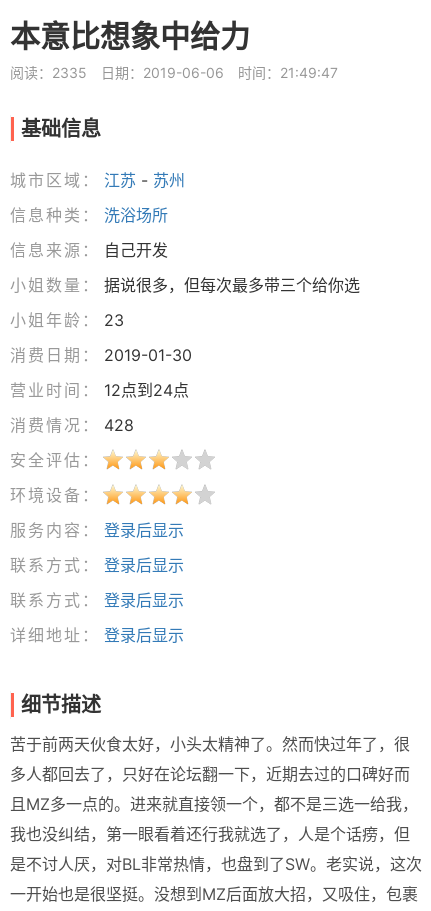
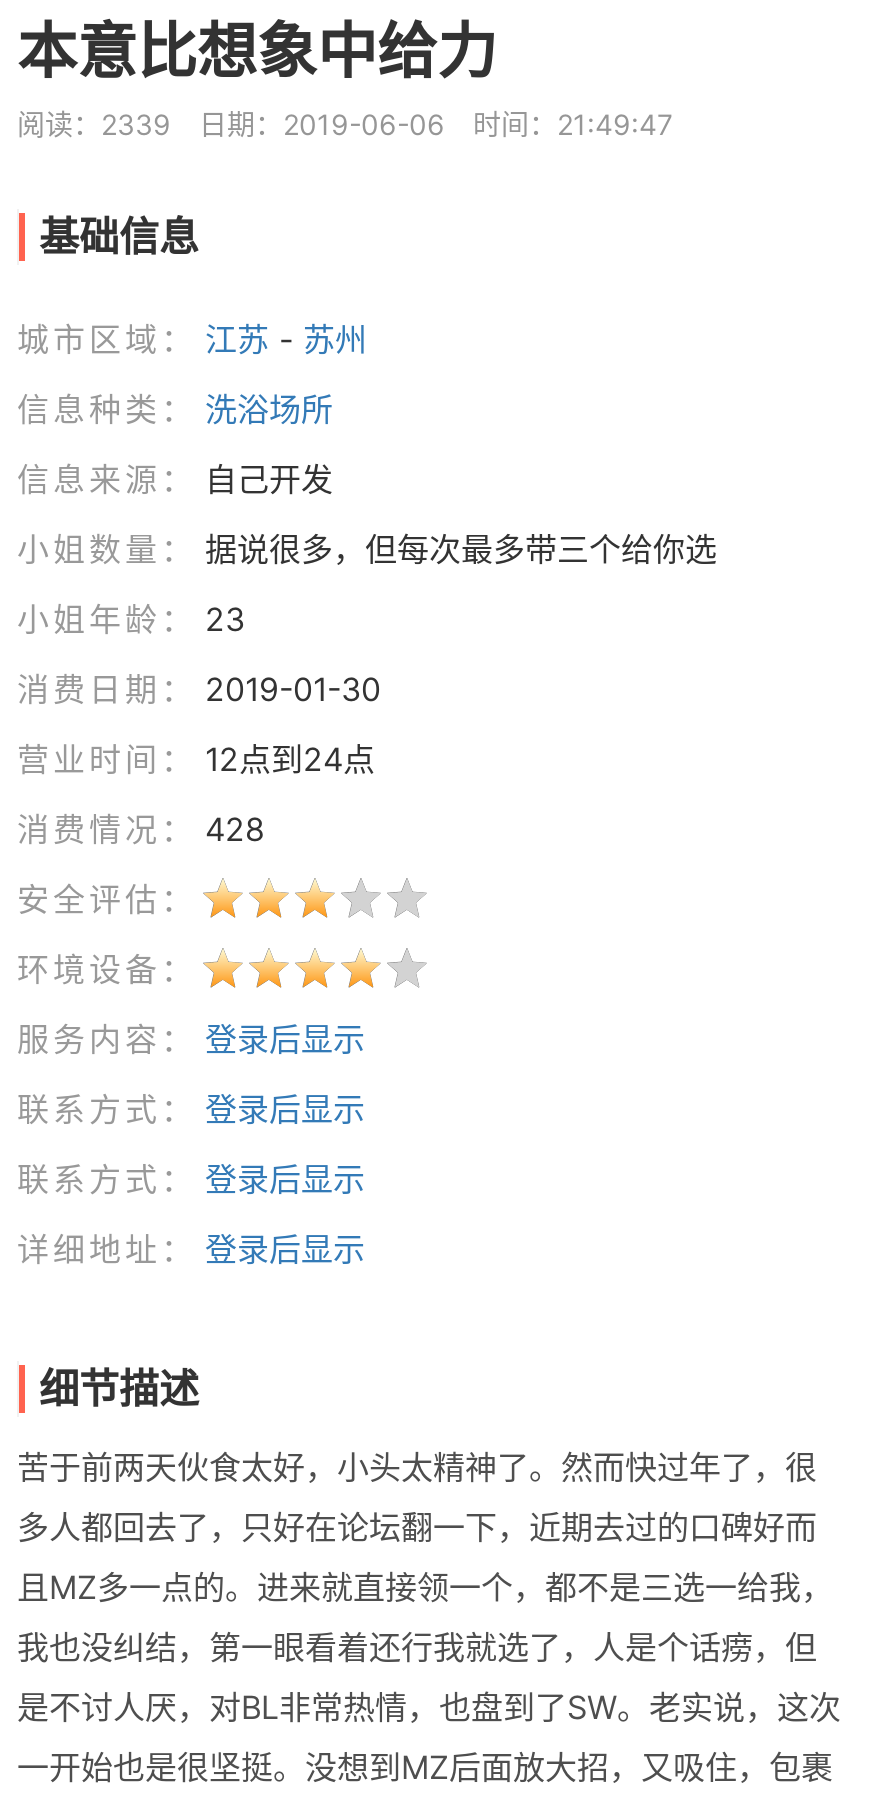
[10,64,338,81] 阅读：2335 日期：2019-06-06 时间：21:49:47 -> [17,107,673,141] 阅读：2339 日期：2019-06-06 时间：21:49:47

